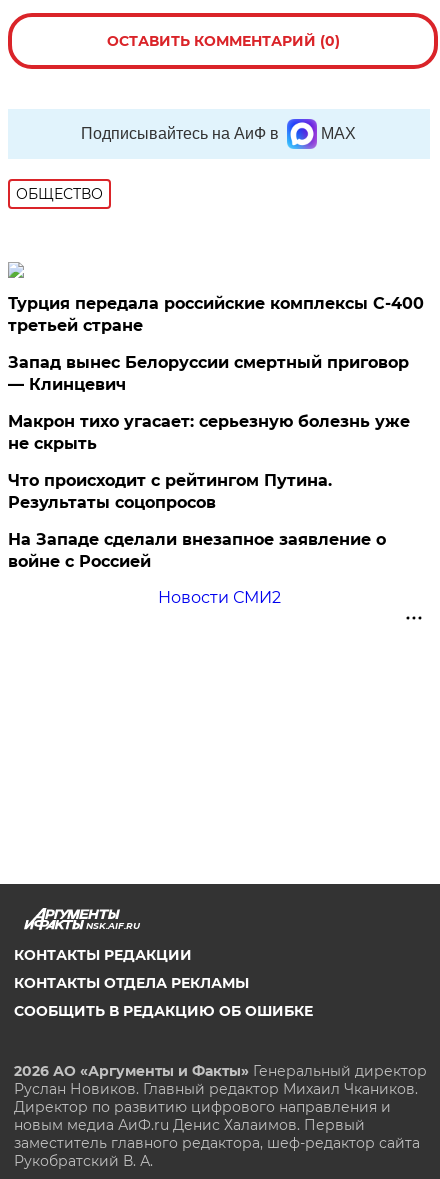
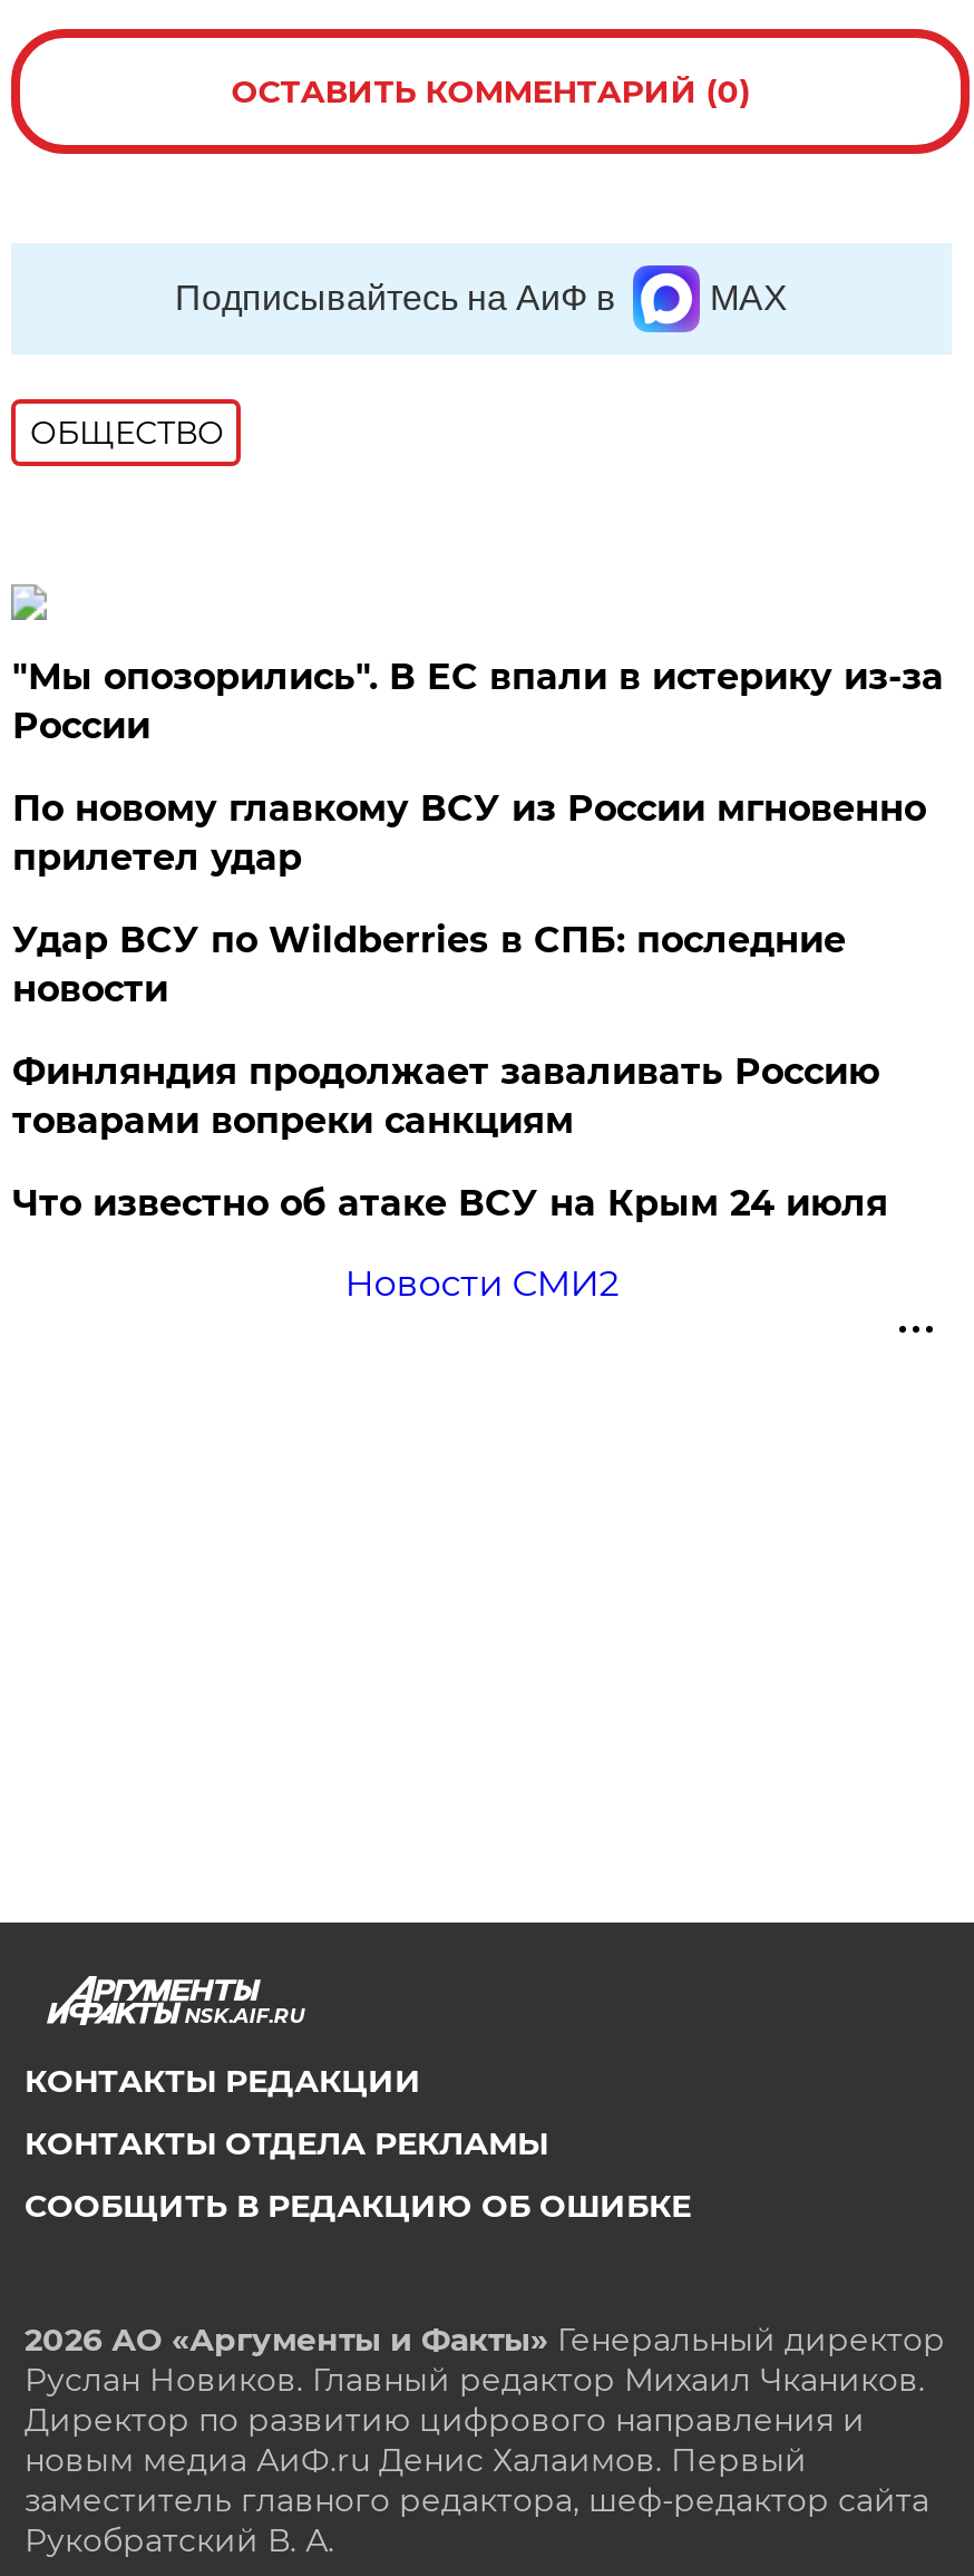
[8,294,424,335] Турция передала российские комплексы С-400 | третьей стране -> [12,656,944,747] "Мы опозорились". В ЕС впали в истерику из-за | России
[8,353,409,394] Запад вынес Белоруссии смертный приговор | — Клинцевич -> [12,787,926,879] По новому главкому ВСУ из России мгновенно | прилетел удар
[8,412,410,453] Макрон тихо угасает: серьезную болезнь уже | не скрыть -> [12,919,846,1010] Удар ВСУ по Wildberries в СПБ: последние | новости
[8,471,332,512] Что происходит с рейтингом Путина. | Результаты соцопросов -> [12,1050,879,1142] Финляндия продолжает заваливать Россию | товарами вопреки санкциям
[8,530,386,571] На Западе сделали внезапное заявление о | войне с Россией -> [12,1182,888,1224] Что известно об атаке ВСУ на Крым 24 июля

